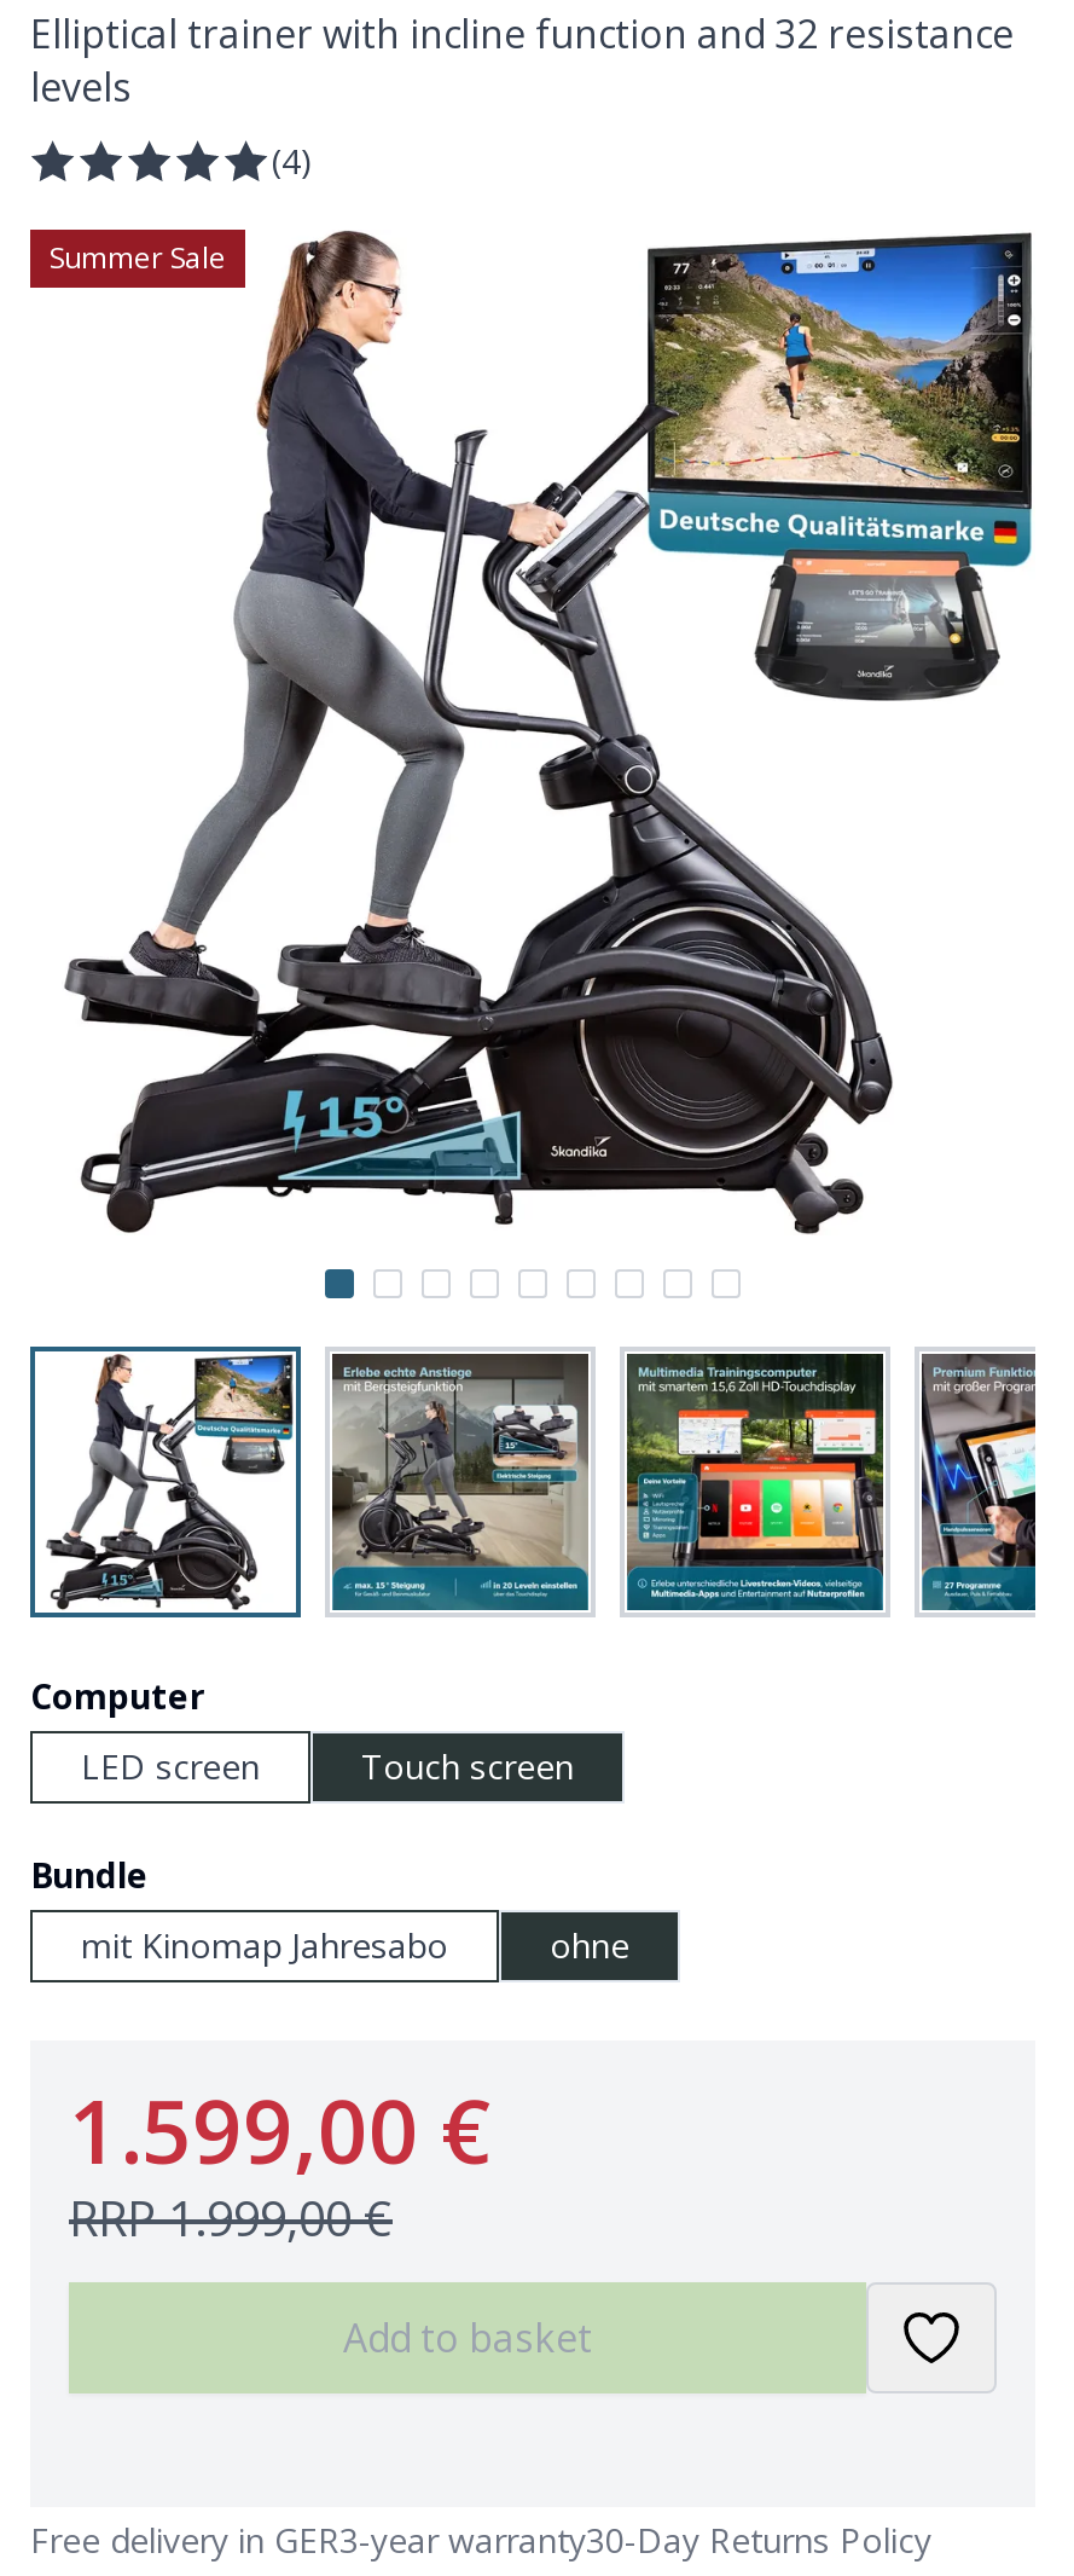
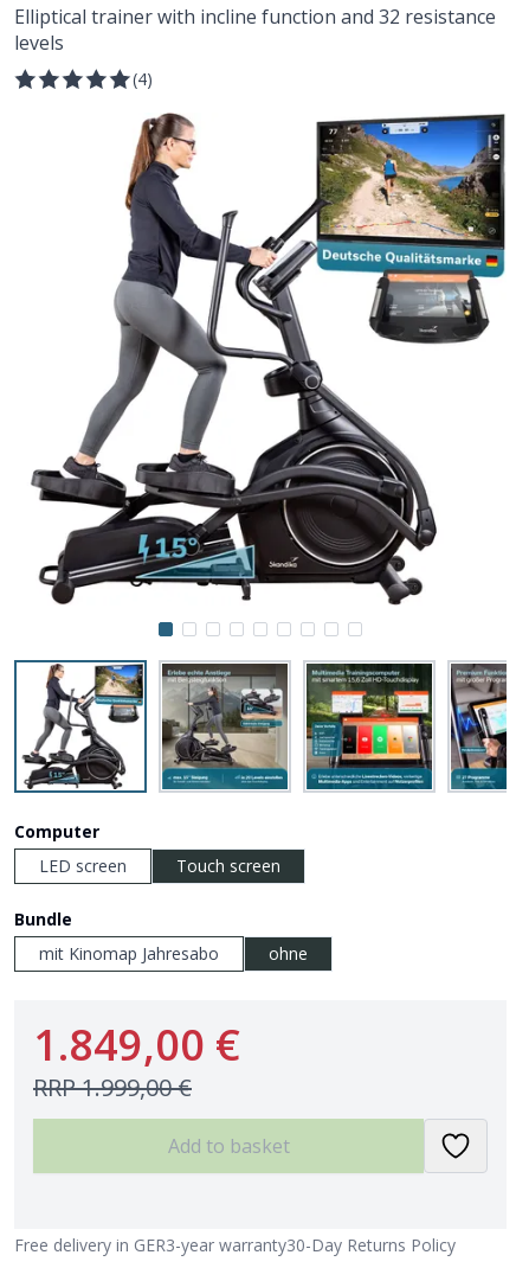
[50,237,226,278] Summer Sale -> none
[69,2072,492,2190] 1.599,00 € -> [33,1016,240,1074] 1.849,00 €

